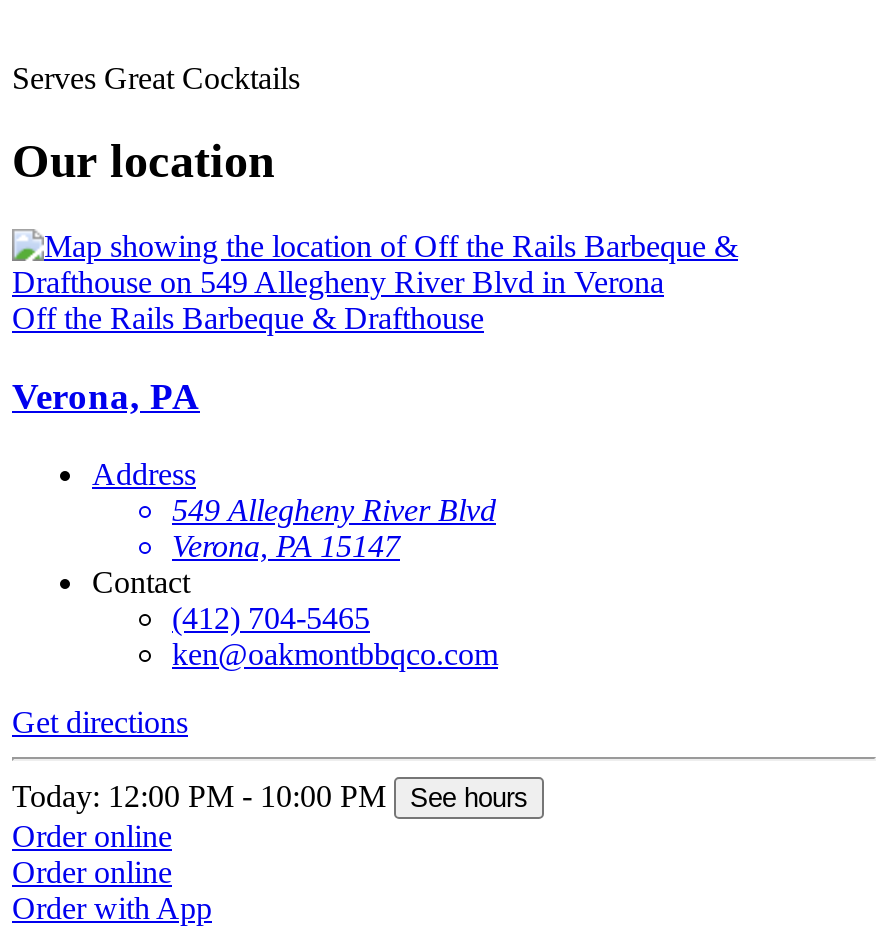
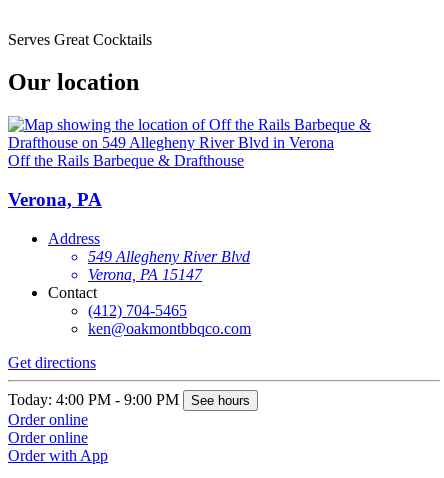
[12,778,528,812] Today: 12:00 PM - 10:00 PM See hours -> [8,391,250,408] Today: 4:00 PM - 9:00 PM See hours

